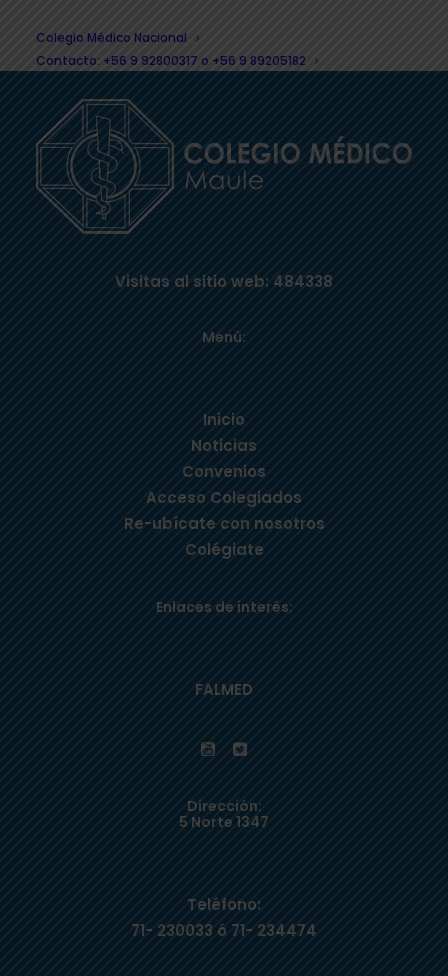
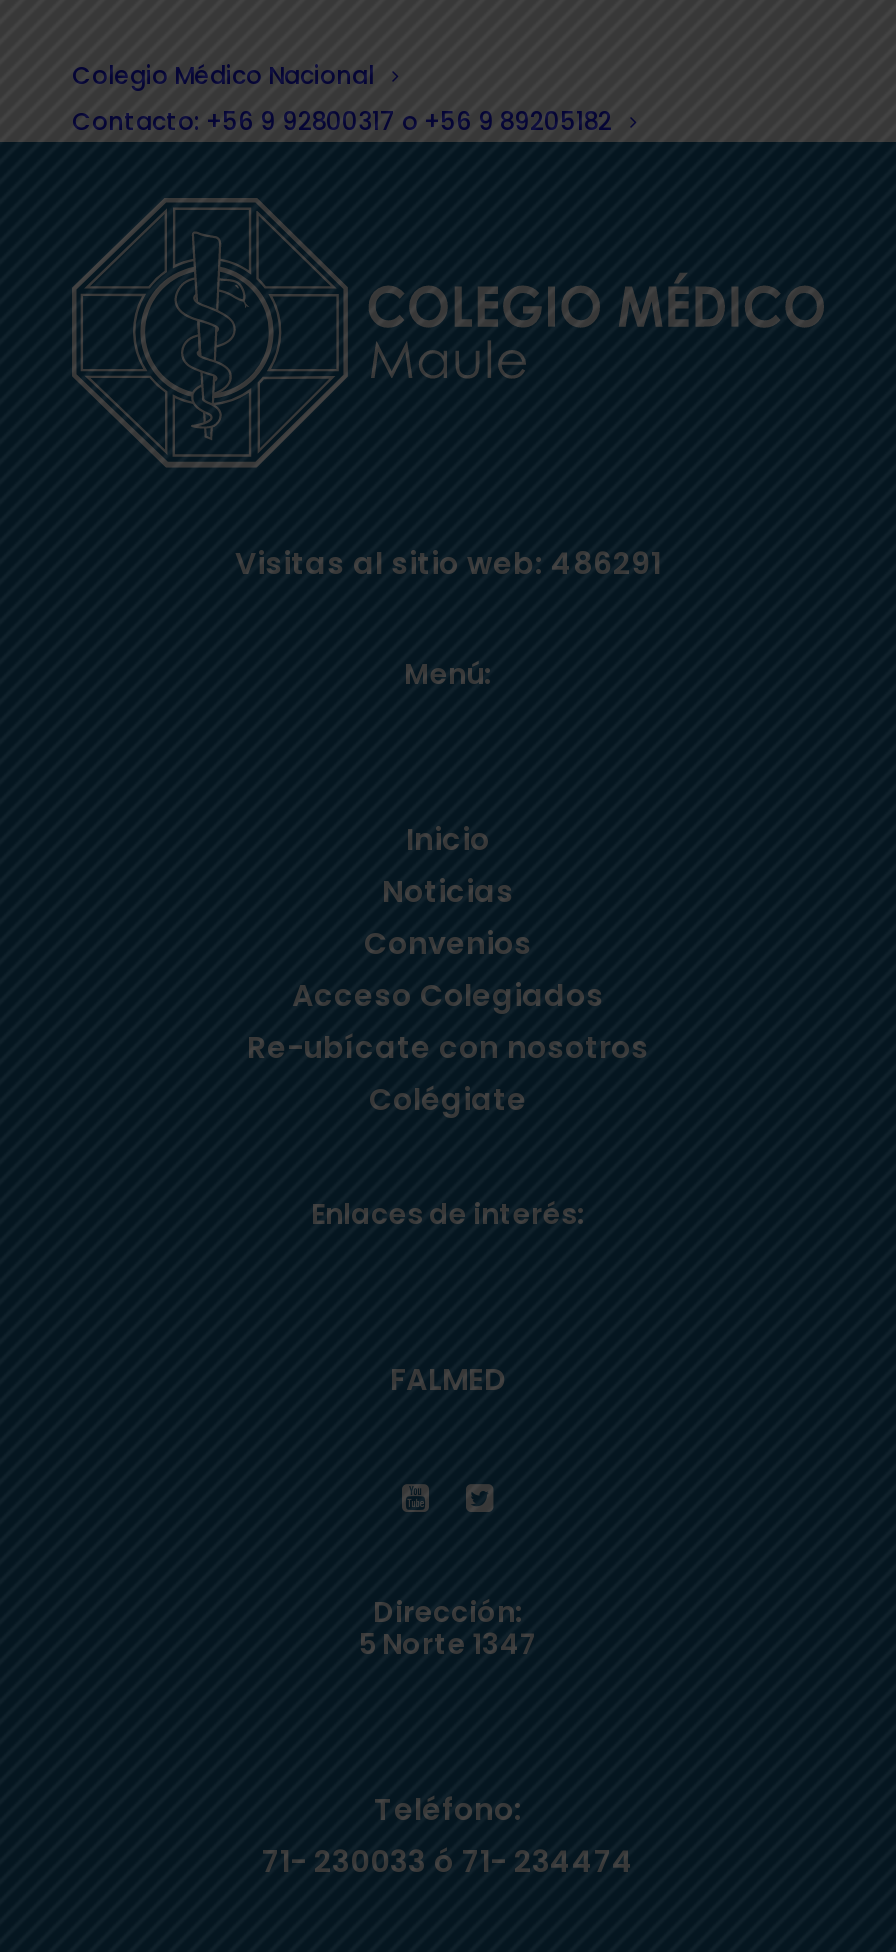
[115,271,333,292] Visitas al sitio web: 484338 -> [235,542,661,584] Visitas al sitio web: 486291

